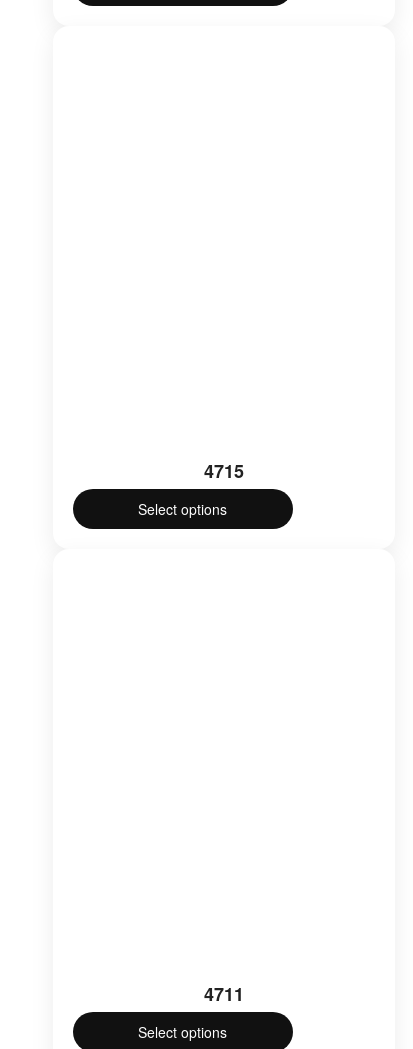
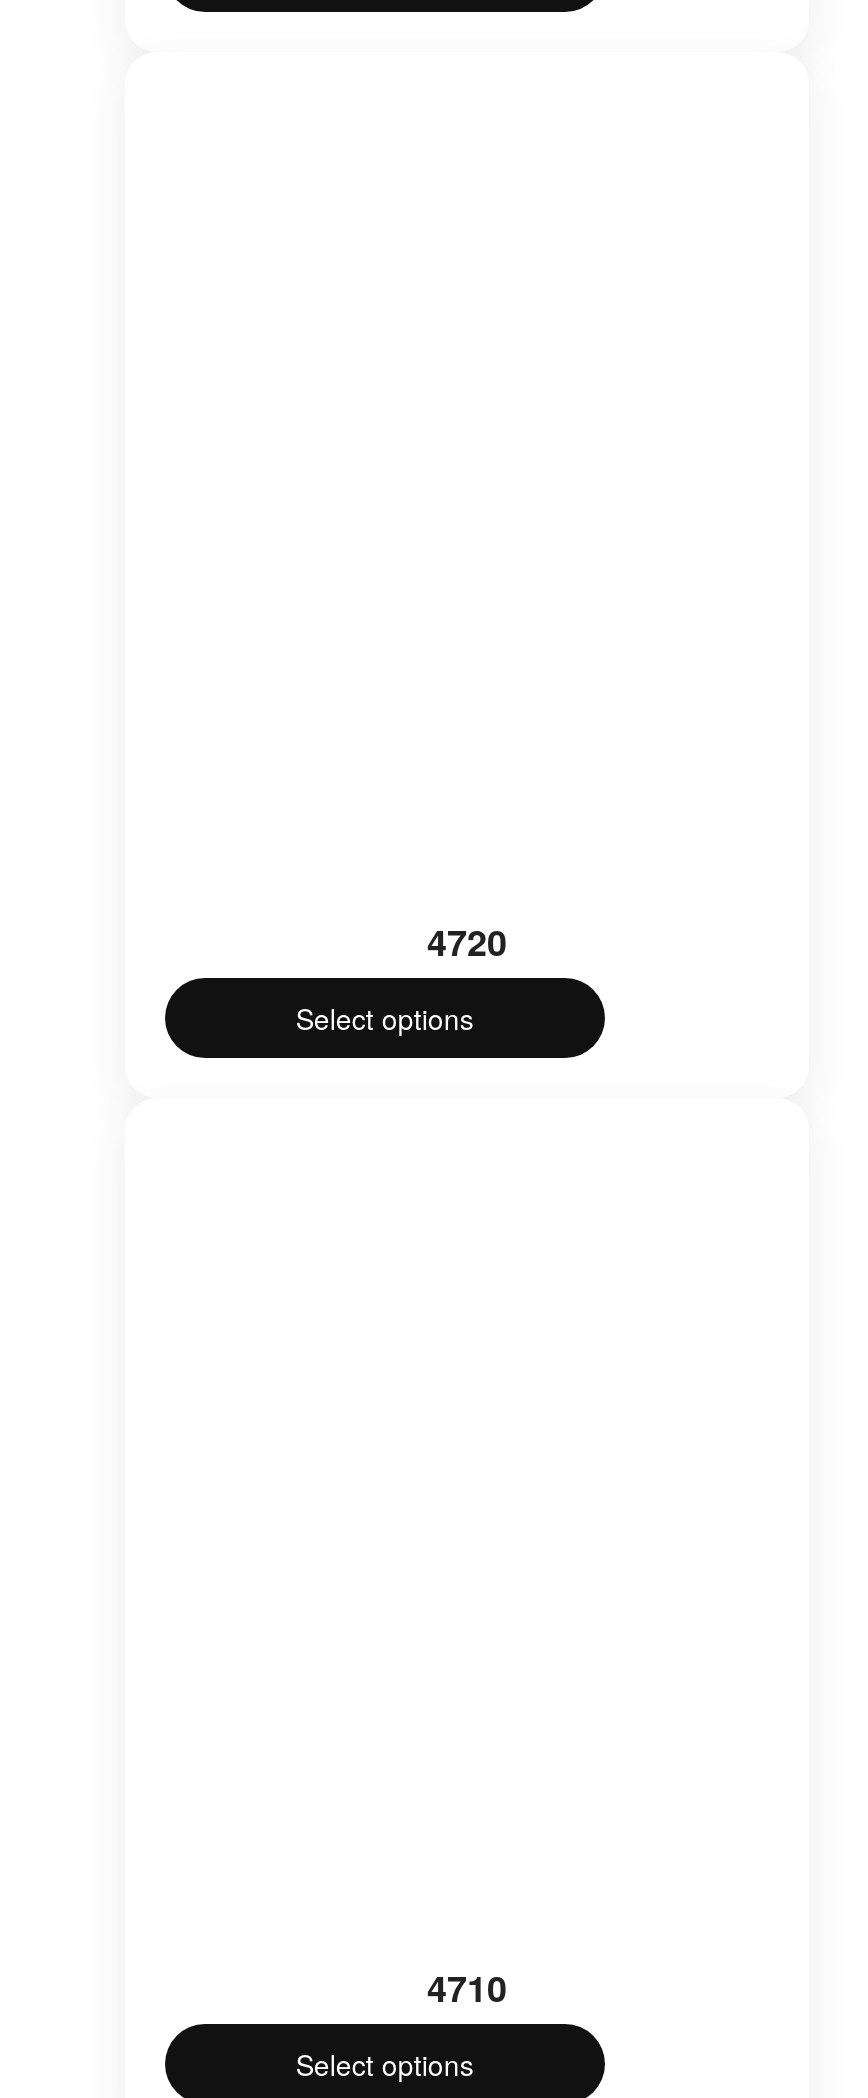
[204,458,244,484] 4715 -> [427,917,507,969] 4720
[204,981,244,1007] 4711 -> [427,1963,507,2015] 4710

